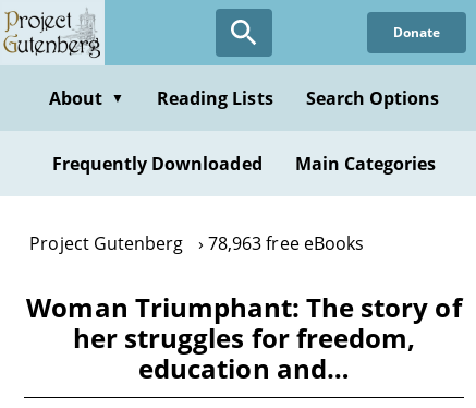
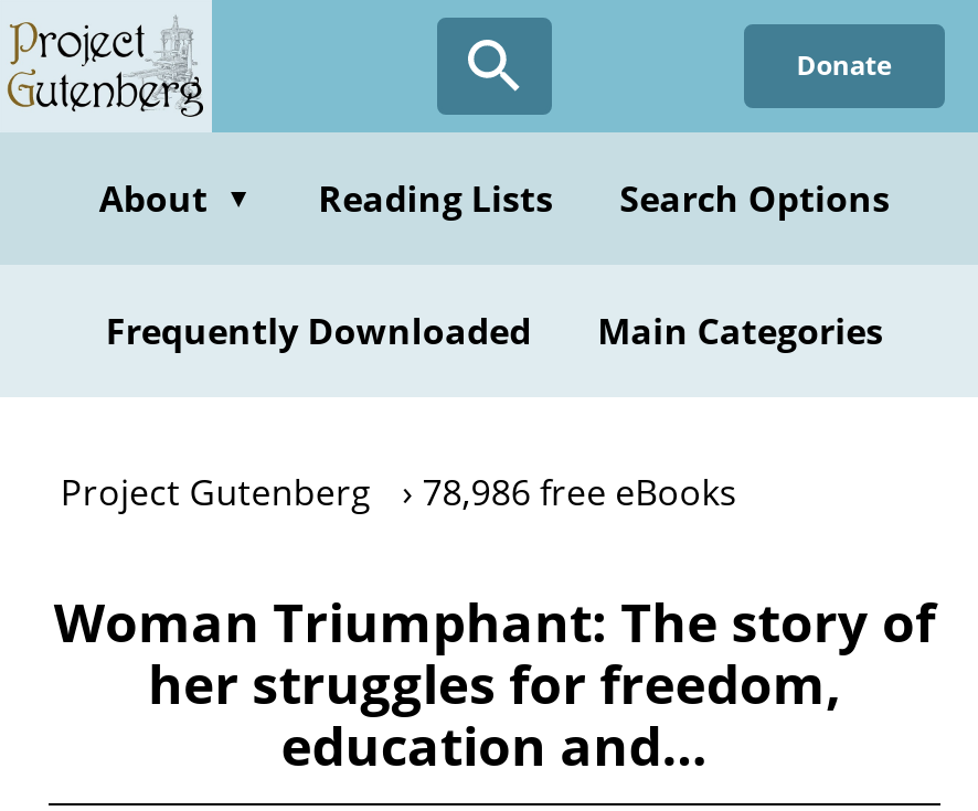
[30,231,364,255] Project Gutenberg 78,963 free eBooks -> [60,468,737,516] Project Gutenberg 78,986 free eBooks

